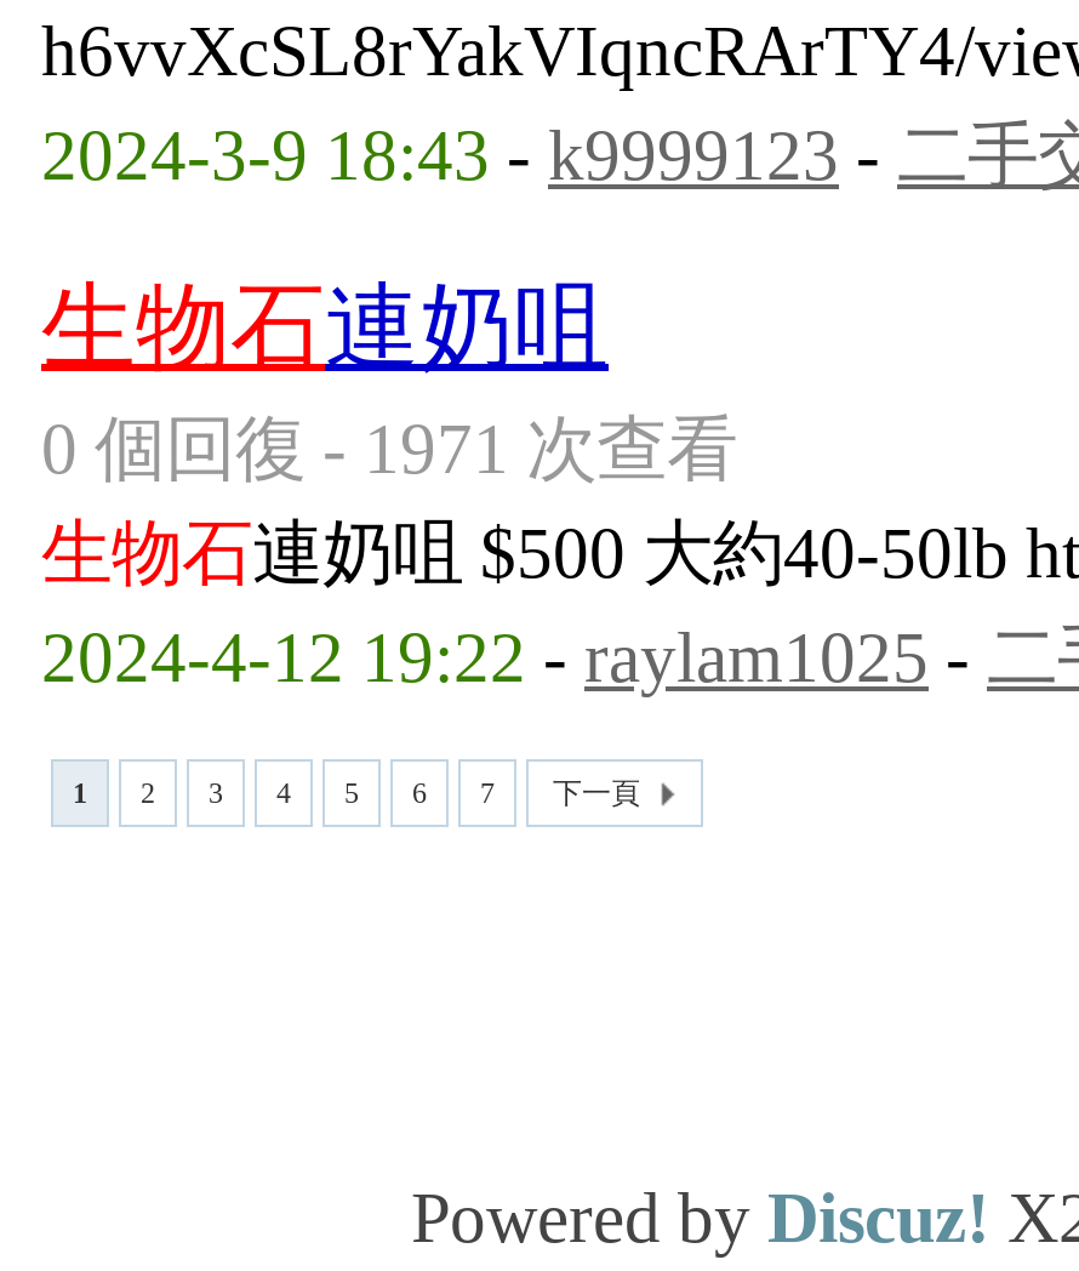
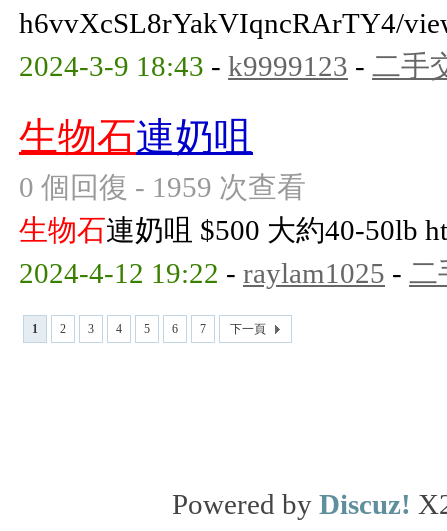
[41,410,737,488] 0 個回復 - 1971 次查看 -> [19,171,306,203] 0 個回復 - 1959 次查看

